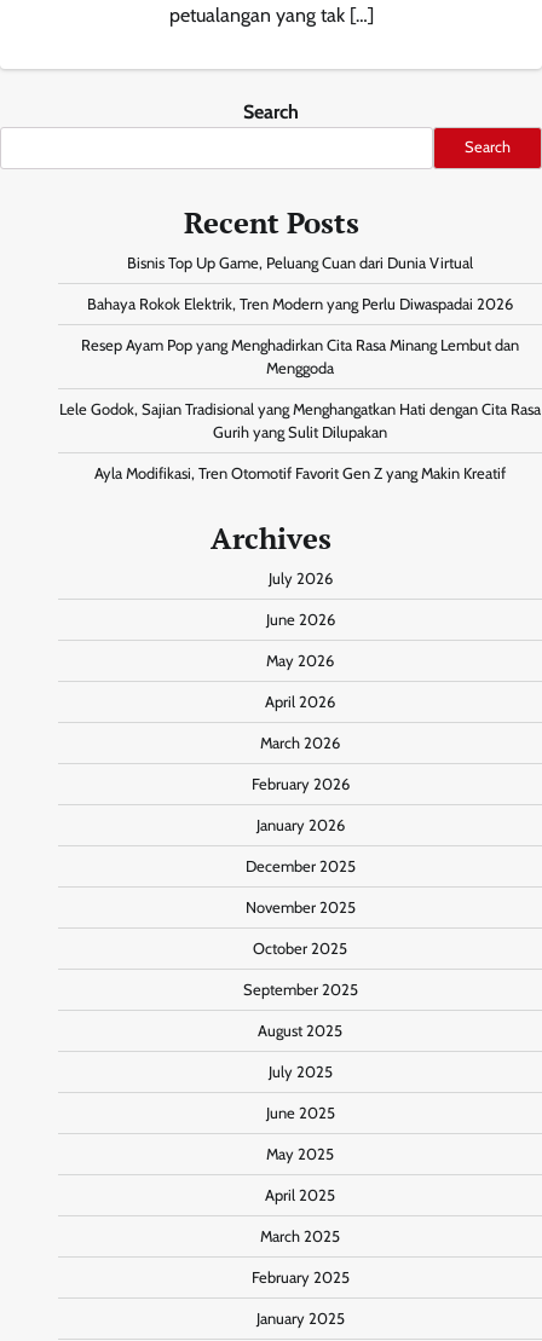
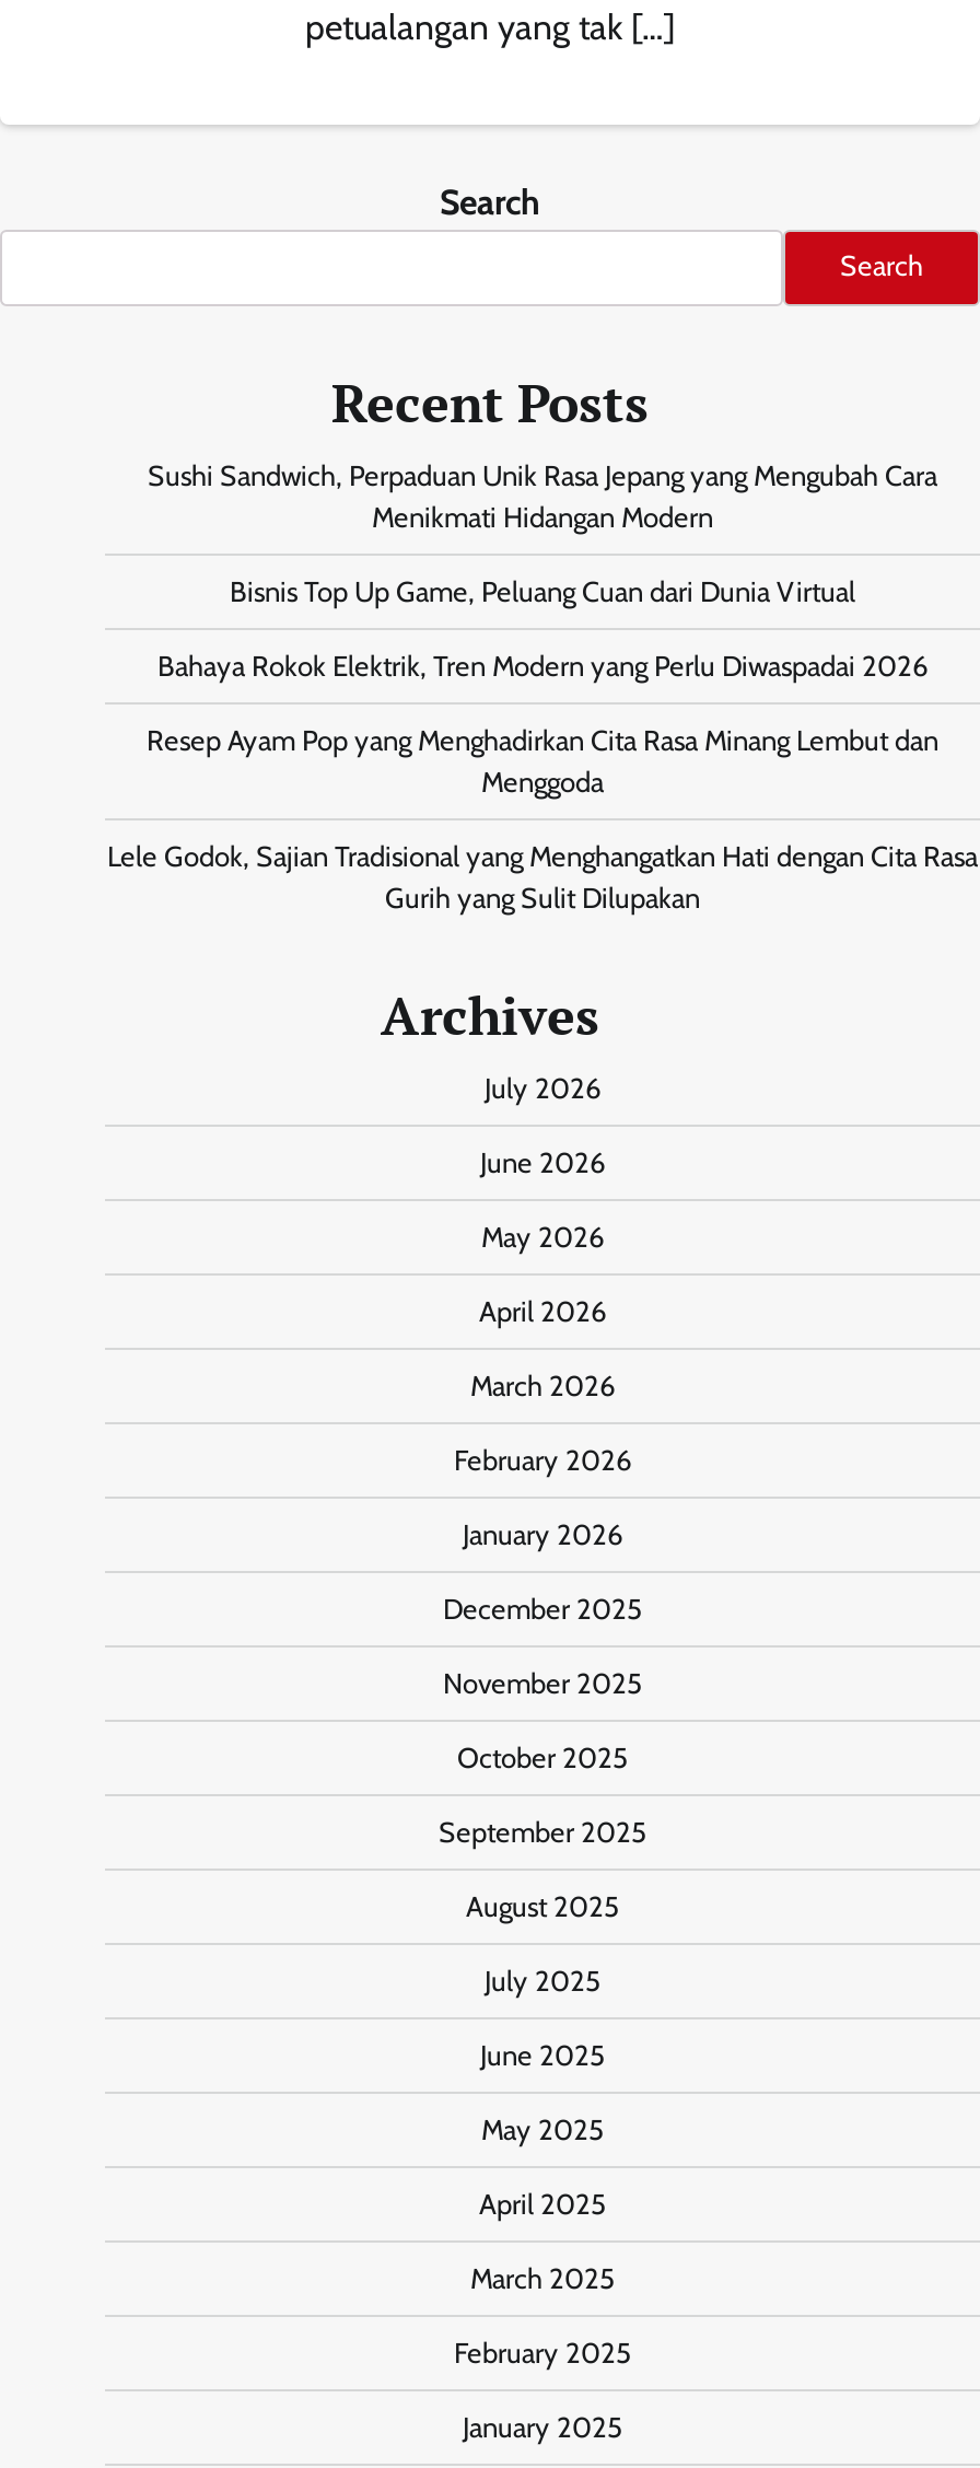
none -> [148,459,937,533] Sushi Sandwich, Perpaduan Unik Rasa Jepang yang Mengubah Cara | Menikmati Hidangan Modern
moved [59,254,541,441] -> [107,575,978,914]: Bisnis Top Up Game, Peluang Cuan dari Dunia Virtual | Bahaya Rokok Elektrik, Tren Modern yang Perlu Diwaspadai 2026 | Resep Ayam Pop yang Menghadirkan Cita Rasa Minang Lembut dan | Menggoda | Lele Godok, Sajian Tradisional yang Menghangatkan Hati dengan Cita Rasa | Gurih yang Sulit Dilupakan
[94,464,506,482] Ayla Modifikasi, Tren Otomotif Favorit Gen Z yang Makin Kreatif -> none

